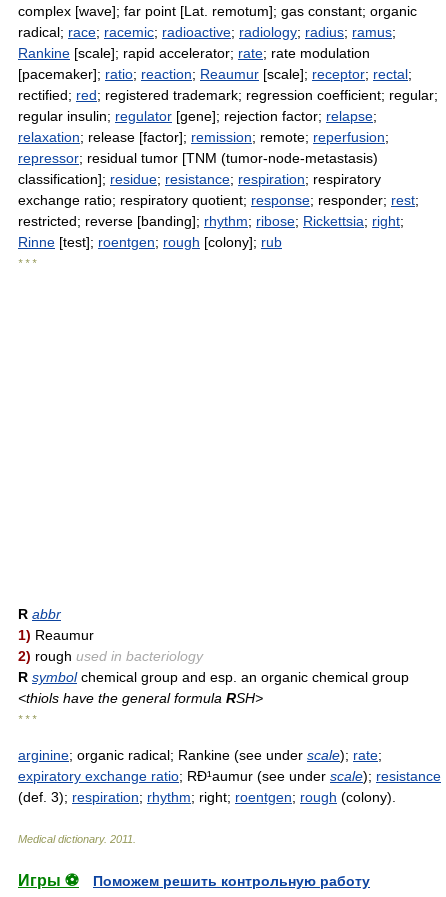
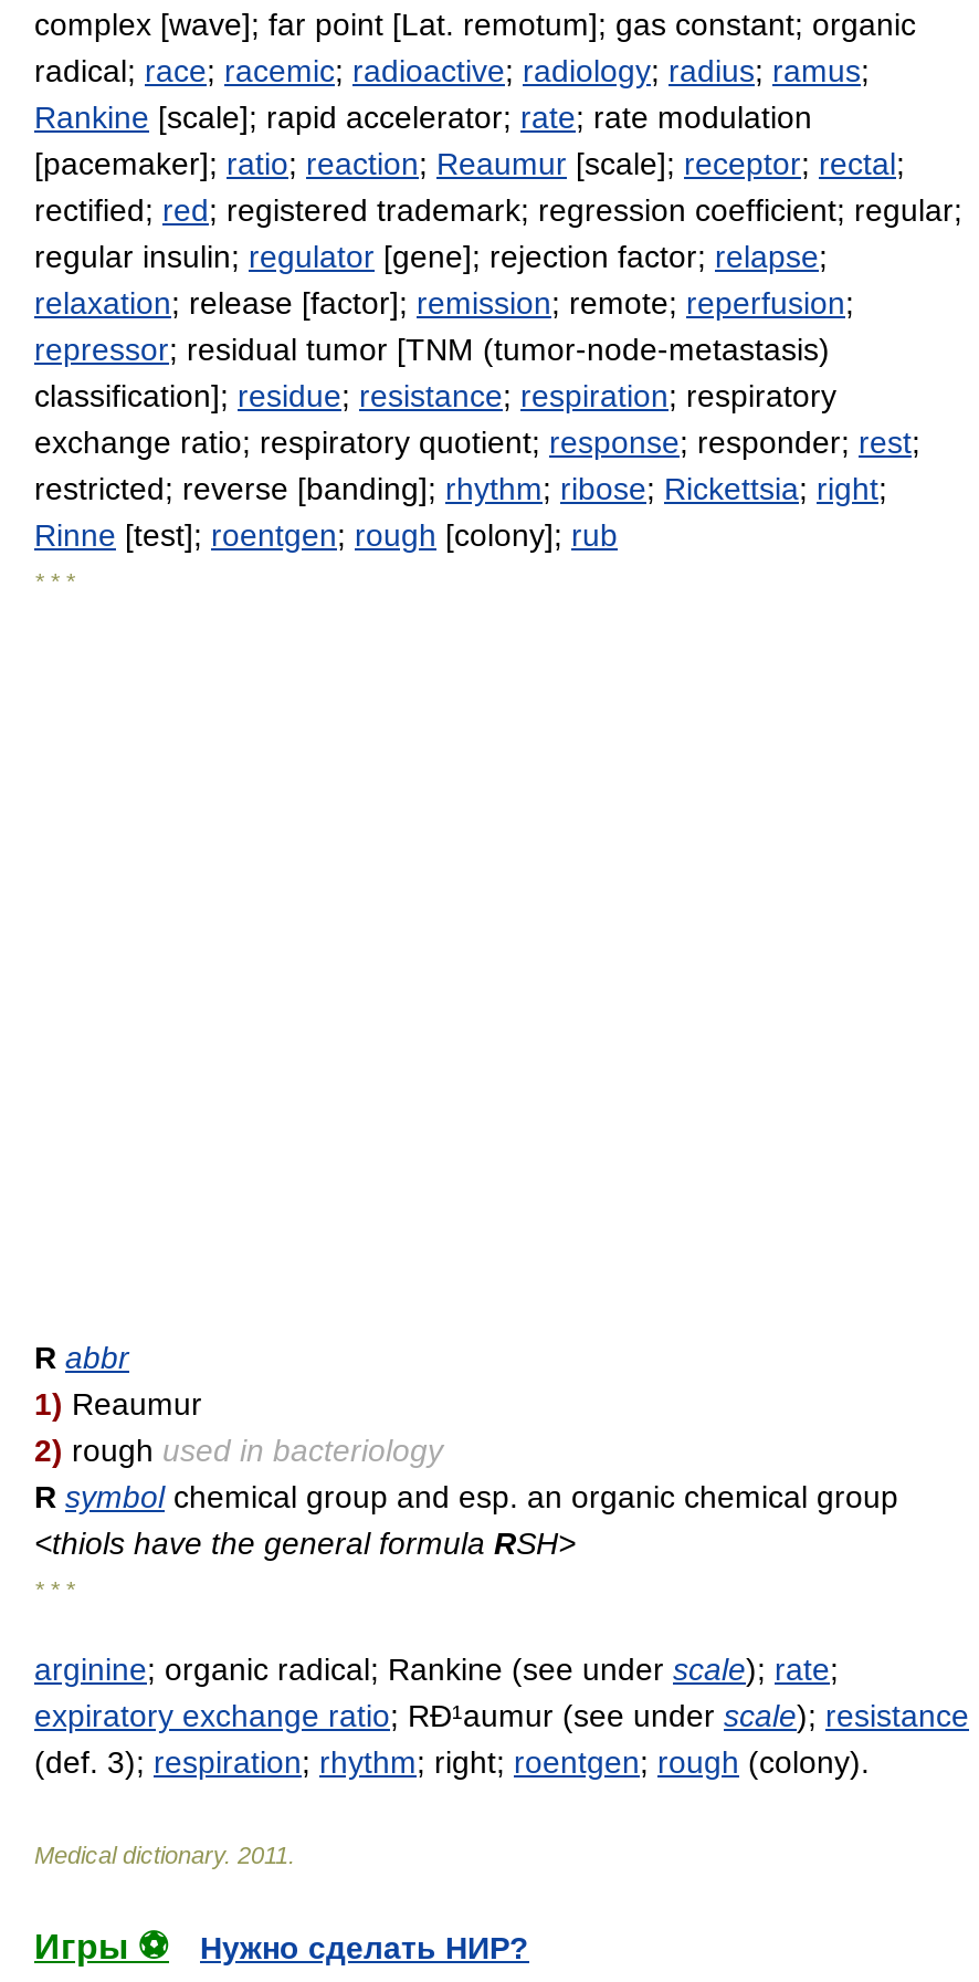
[93,873,370,889] Поможем решить контрольную работу -> [200,1930,529,1965] Нужно сделать НИР?

